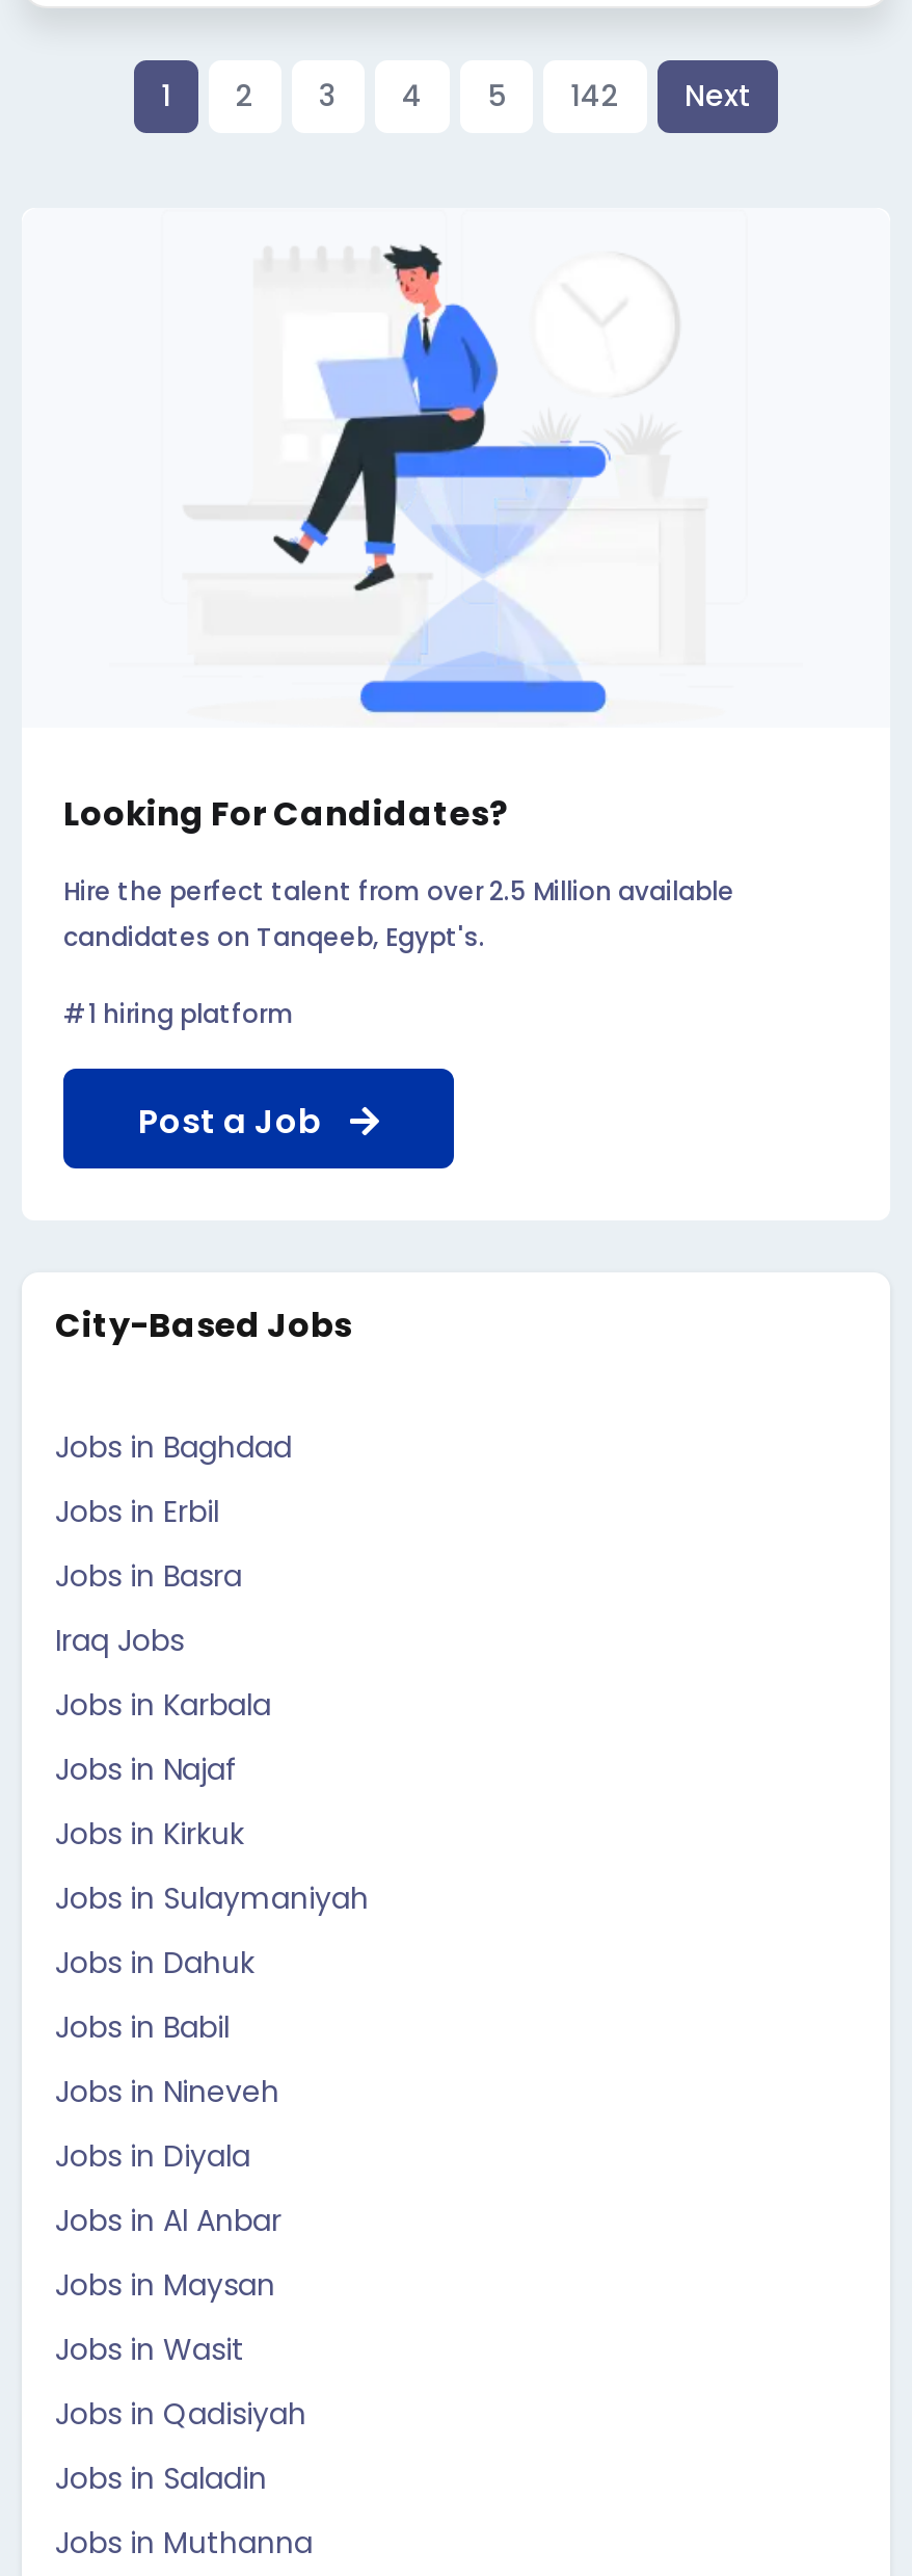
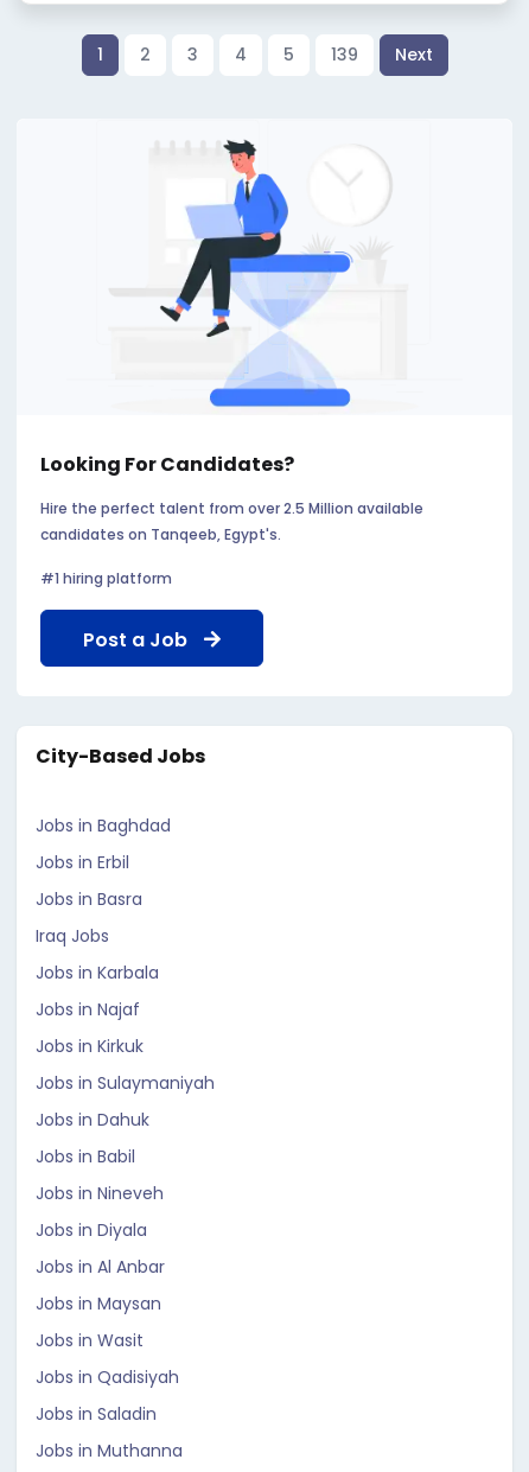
[161,75,751,116] 1 2 3 4 5 142 Next -> [97,43,432,66] 1 2 3 4 5 139 Next

